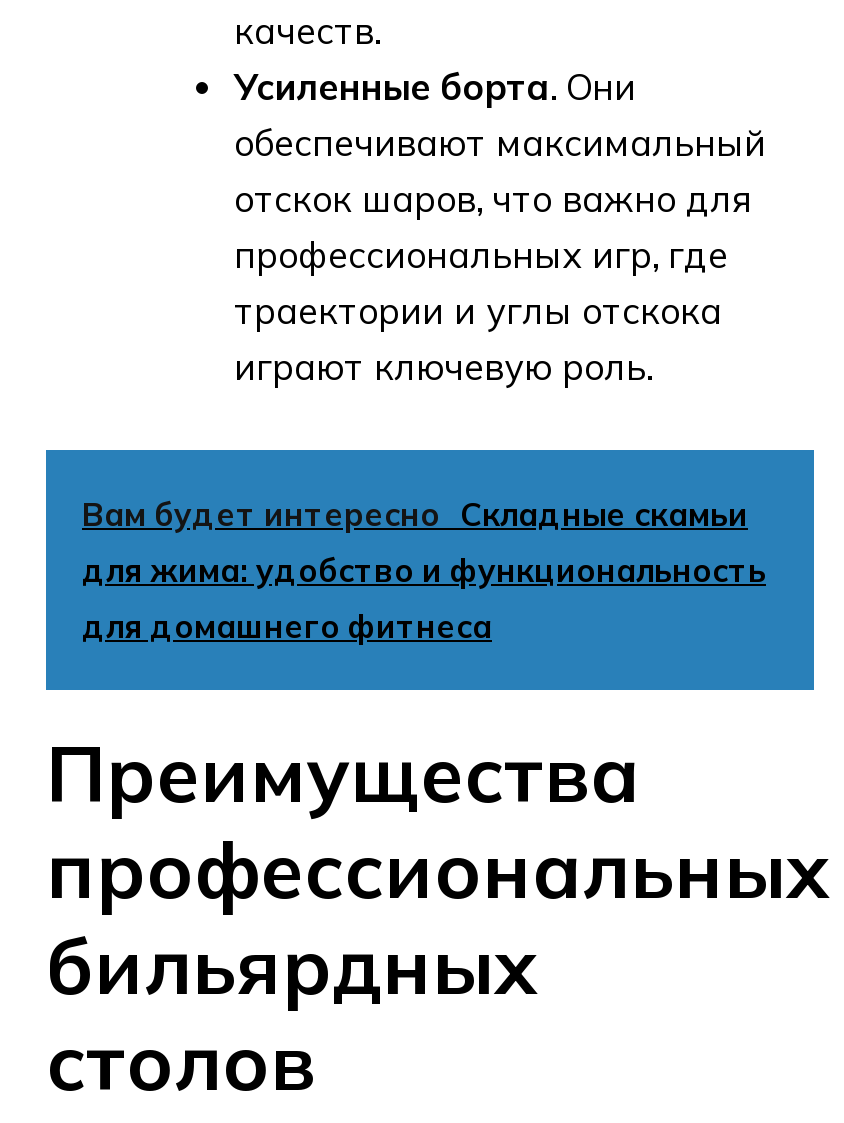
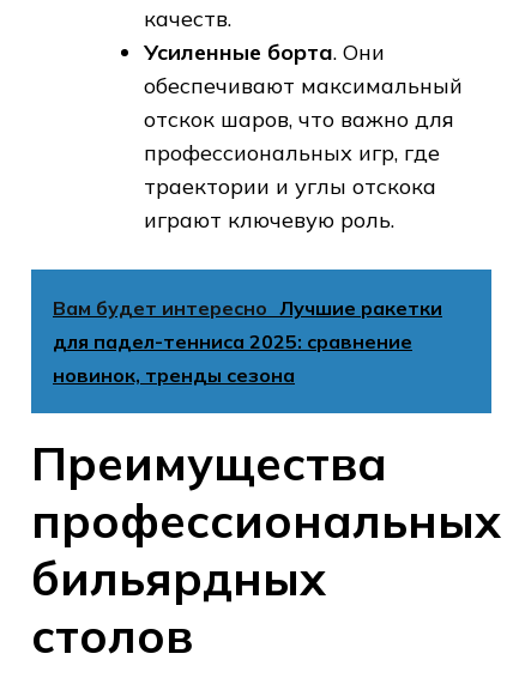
[82,494,766,646] Вам будет интересно Складные скамьи | для жима: удобство и функциональность | для домашнего фитнеса -> [53,296,442,387] Вам будет интересно Лучшие ракетки | для падел-тенниса 2025: сравнение | новинок, тренды сезона

